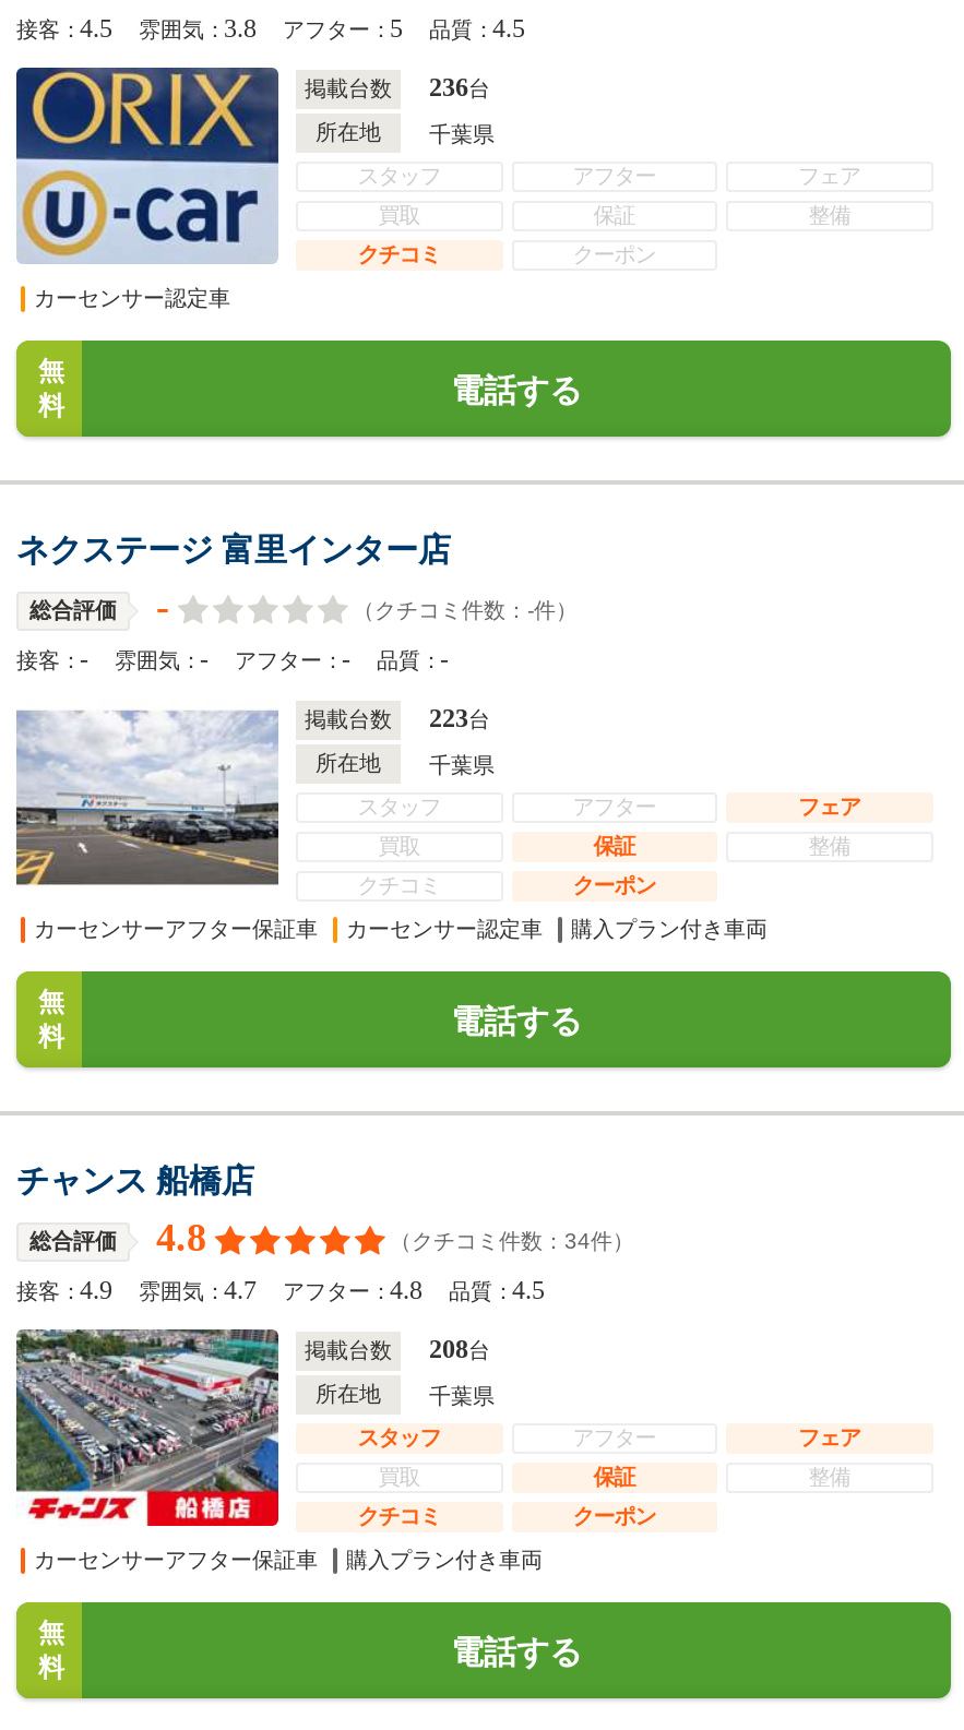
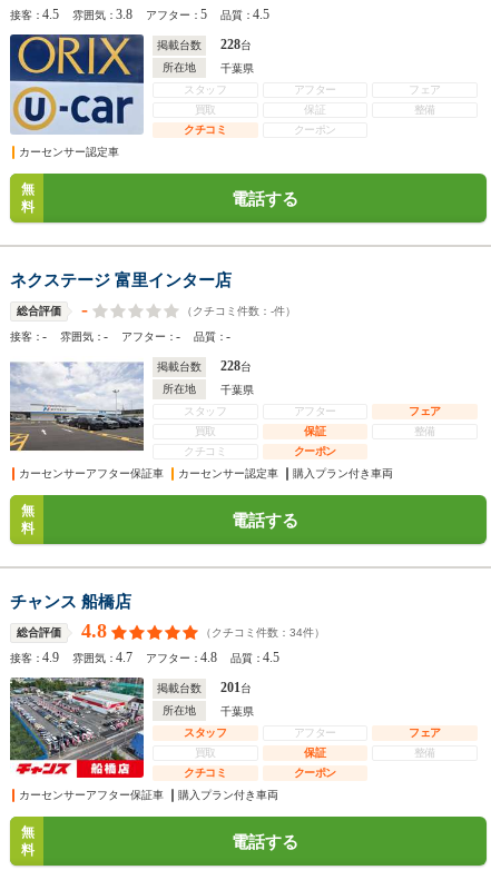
[305,72,490,103] 掲載台数 236台 -> [157,37,252,52] 掲載台数 228台
[305,703,490,733] 掲載台数 223台 -> [157,358,252,374] 掲載台数 228台
[305,1334,490,1364] 掲載台数 208台 -> [157,680,252,695] 掲載台数 201台

